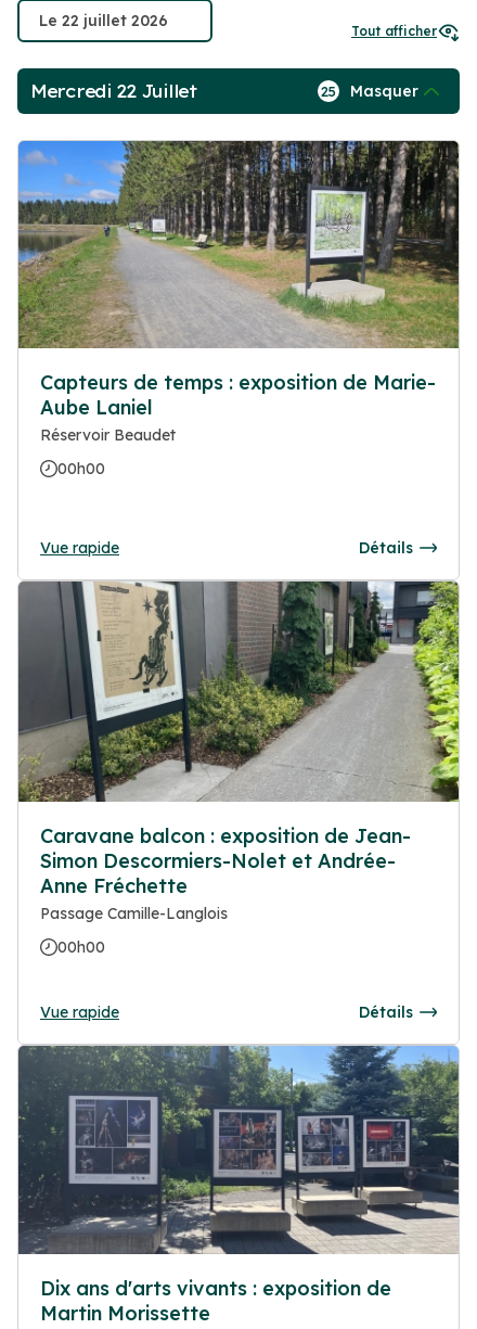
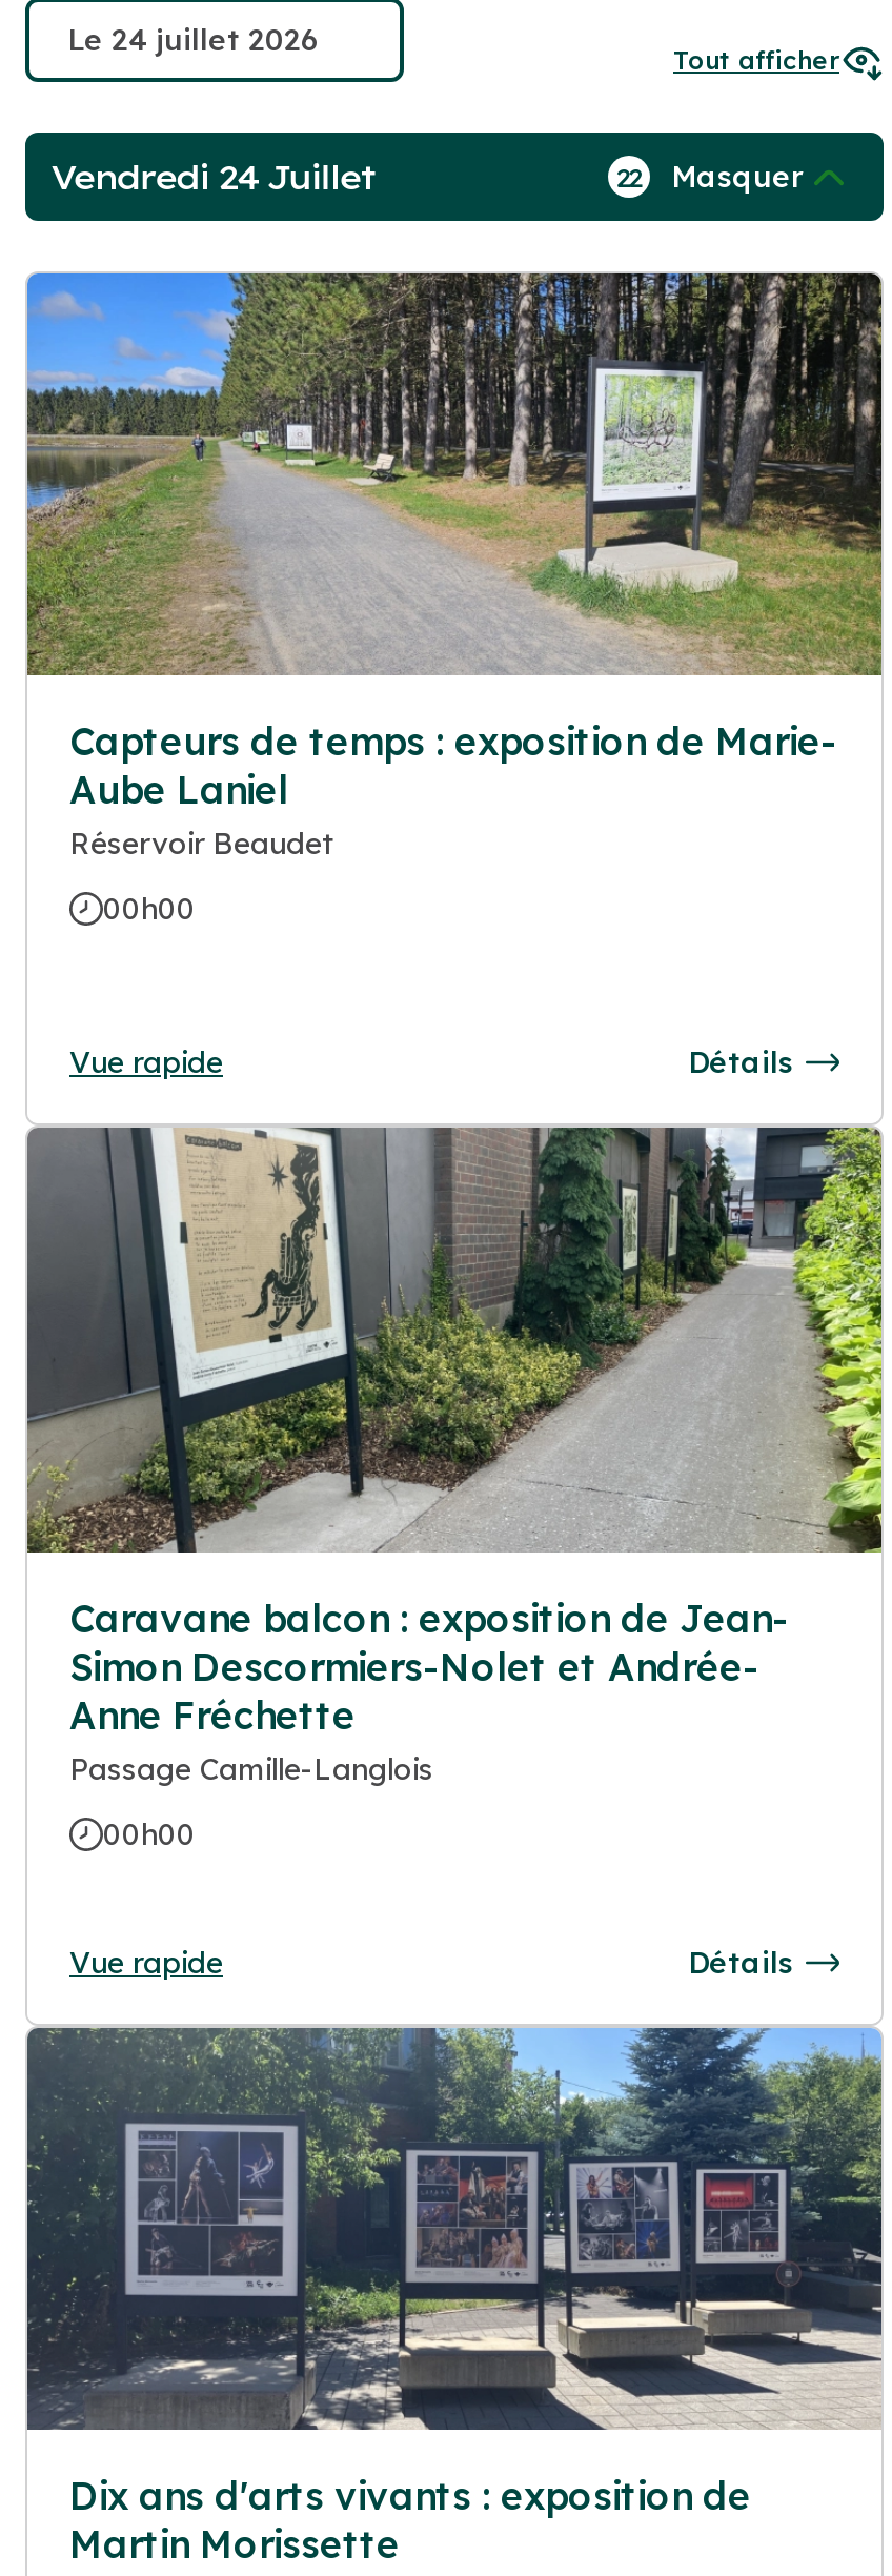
[30,80,197,102] Mercredi 22 Juillet -> [50,156,376,198] Vendredi 24 Juillet
[321,82,418,101] 25 Masquer -> [616,158,804,196] 22 Masquer

